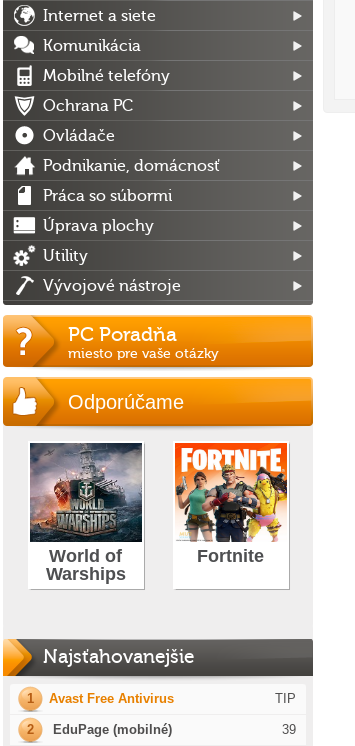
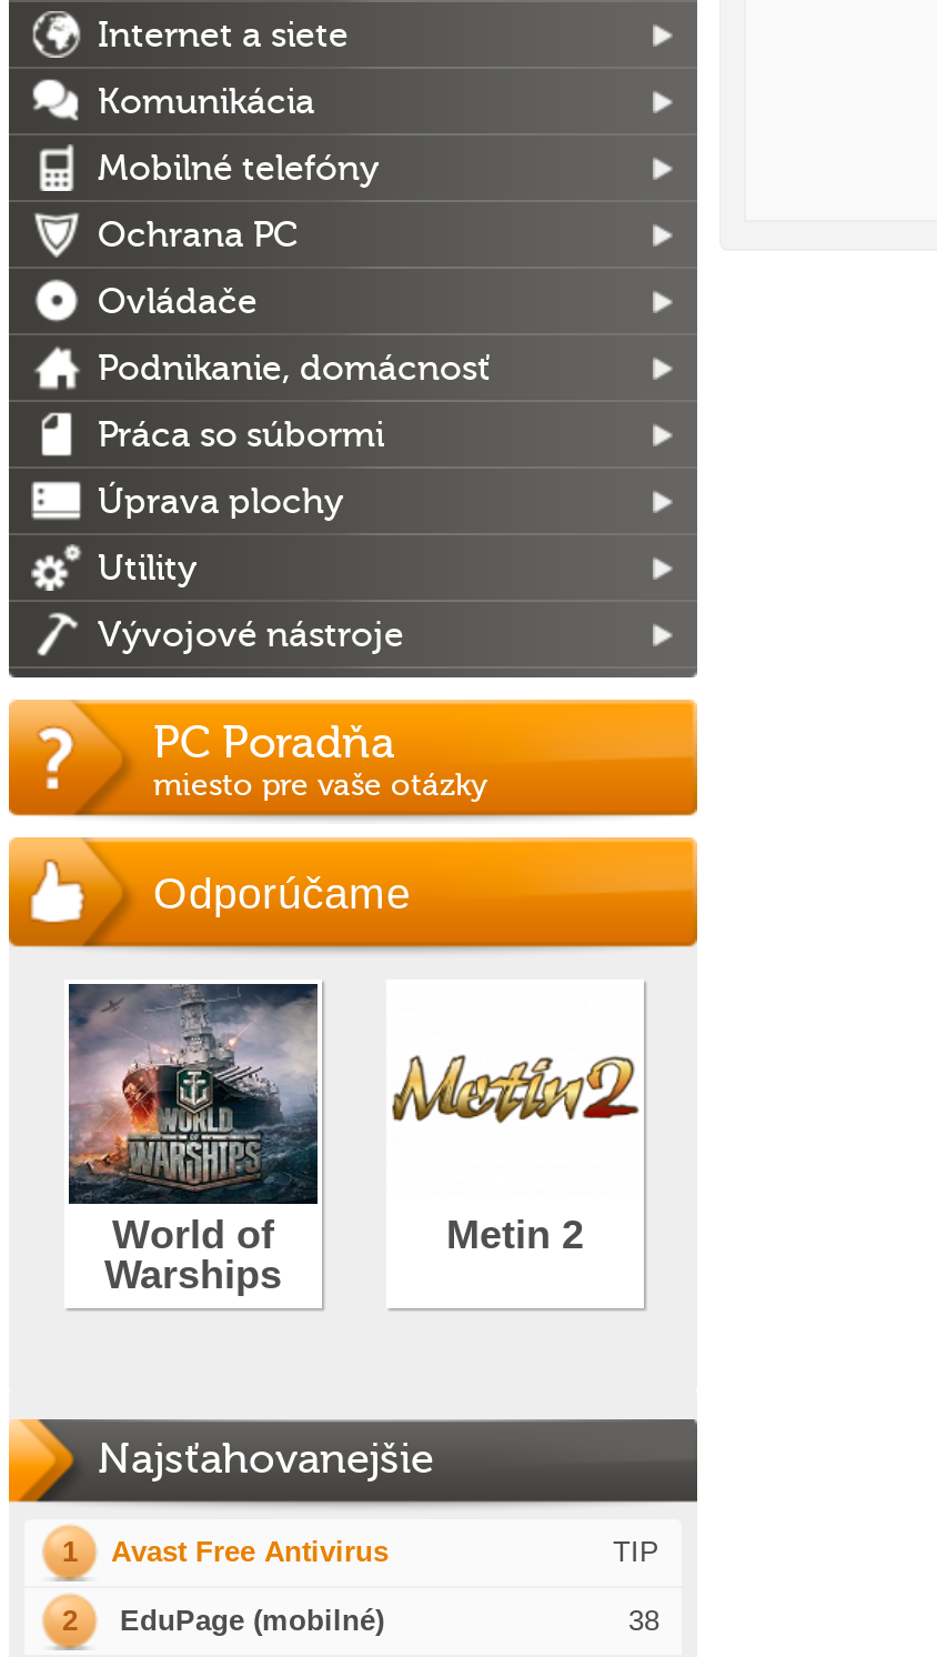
[174,442,288,566] [image] | Fortnite -> [391,984,642,1257] [image] | Metin 2
[282,722,296,737] 39 -> [628,1603,659,1636] 38

